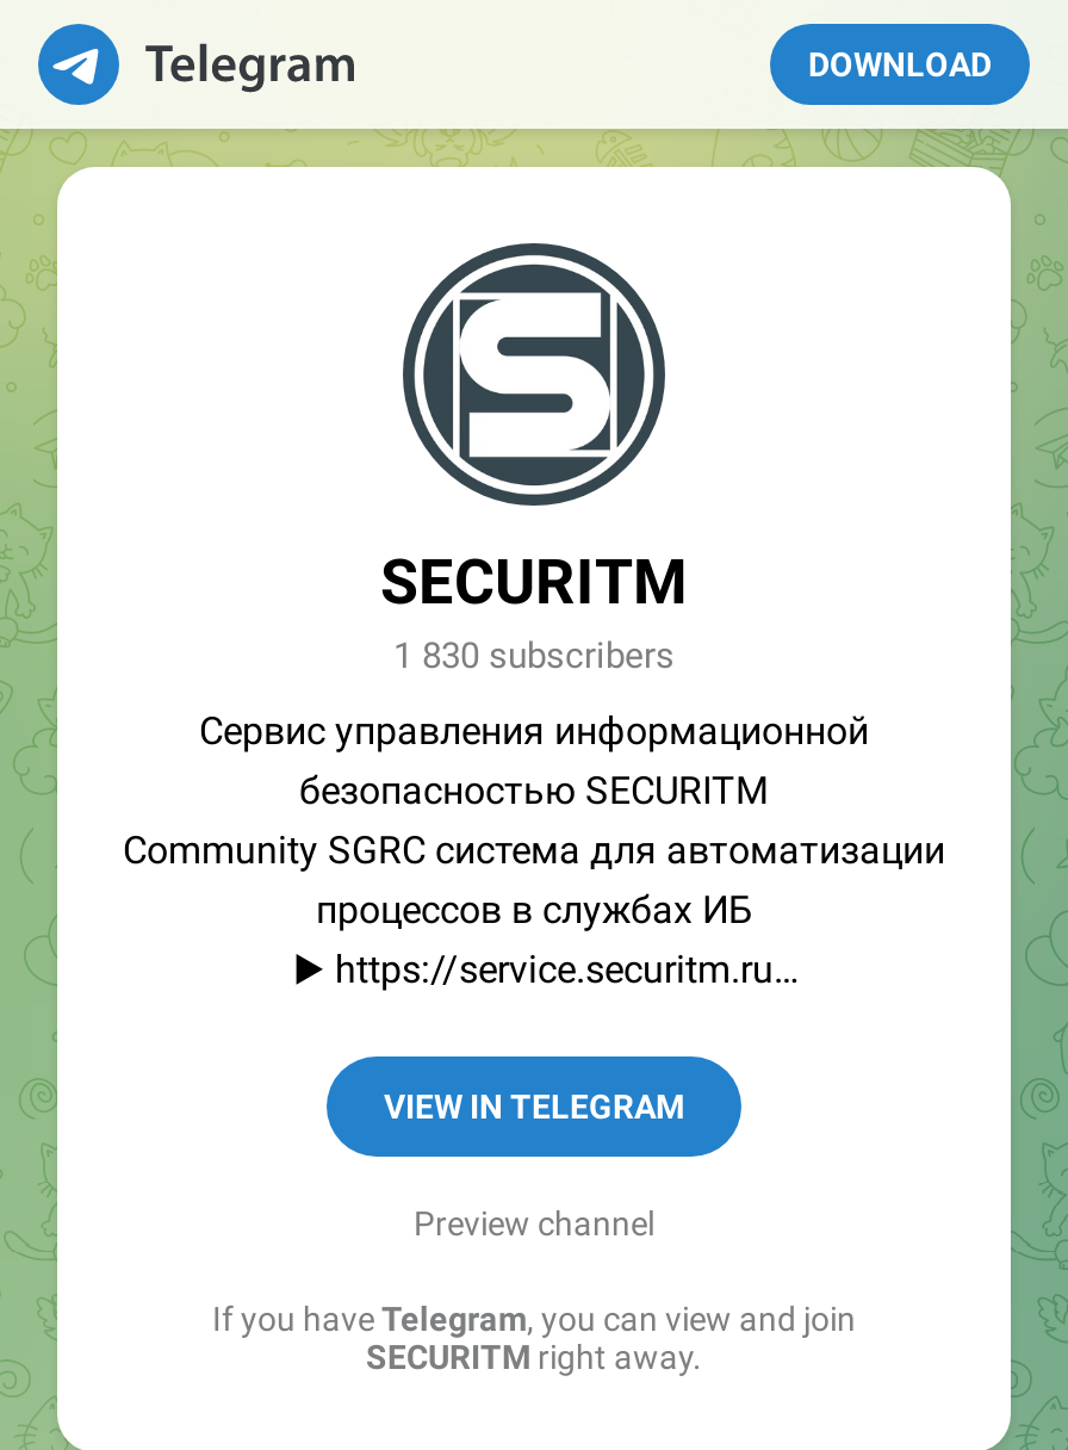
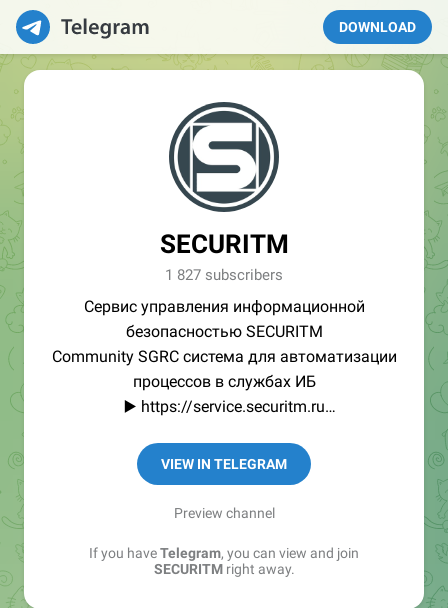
[393,634,675,677] 1 830 subscribers -> [165,266,283,284] 1 827 subscribers

